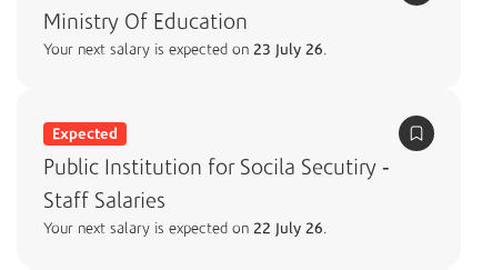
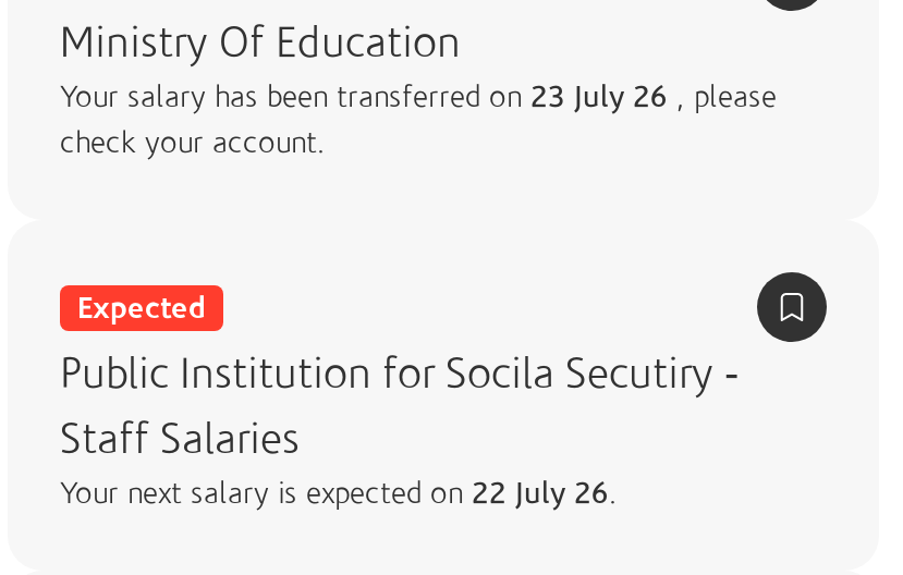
[43,41,328,59] Your next salary is expected on 23 July 26. -> [60,81,777,161] Your salary has been transferred on 23 July 26, please | check your account.

